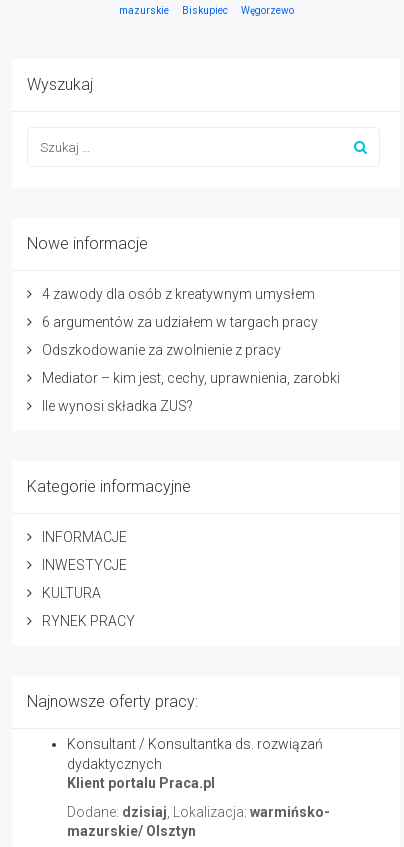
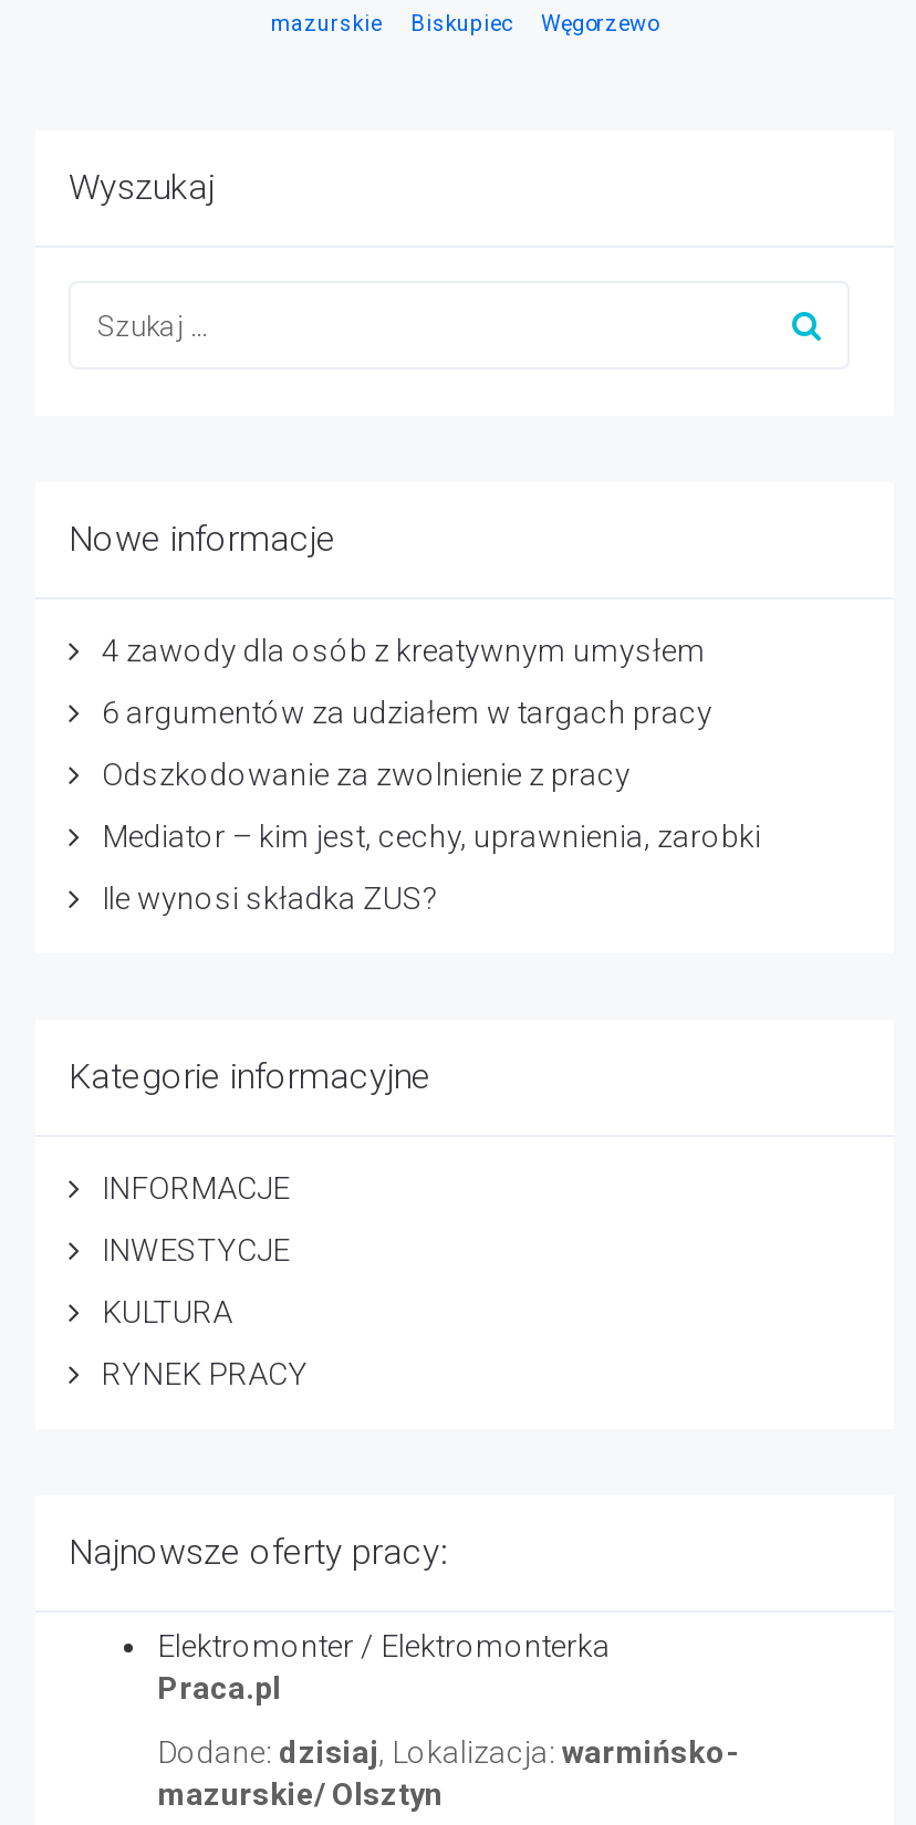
[67,736,323,791] Konsultant / Konsultantka ds. rozwiązań | dydaktycznych | Klient portalu Praca.pl -> [157,1628,611,1706] Elektromonter / Elektromonterka | Praca.pl

